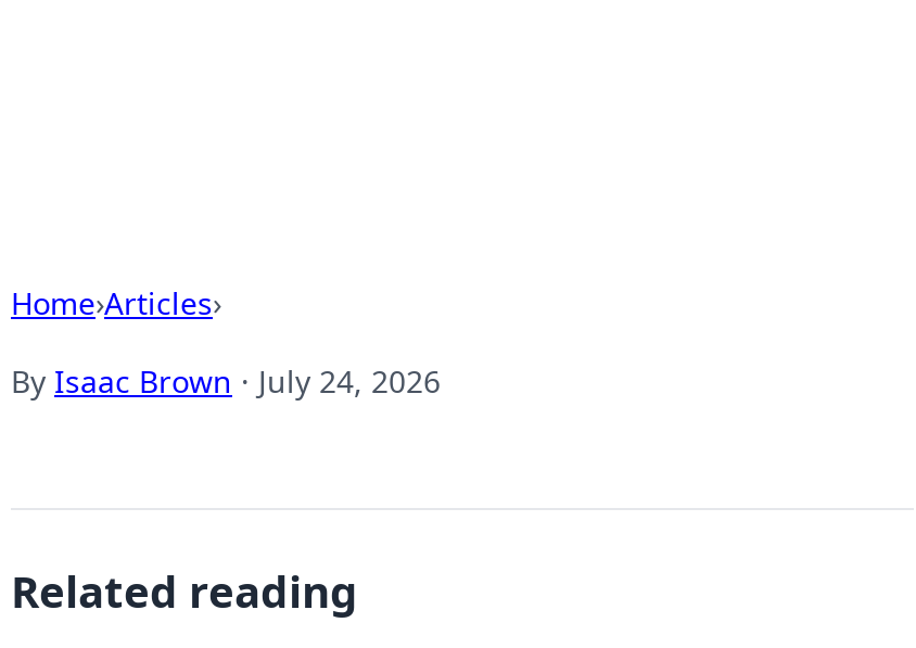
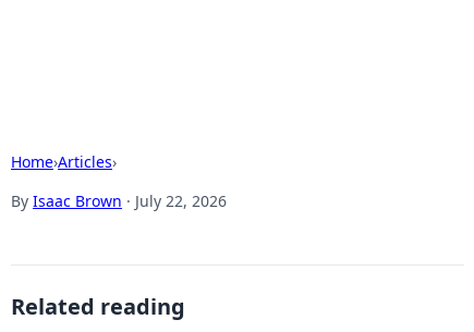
[11,360,441,402] By Isaac Brown · July 24, 2026 -> [11,190,227,211] By Isaac Brown · July 22, 2026

